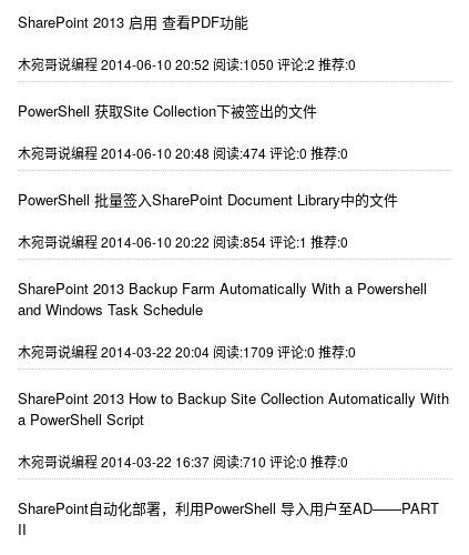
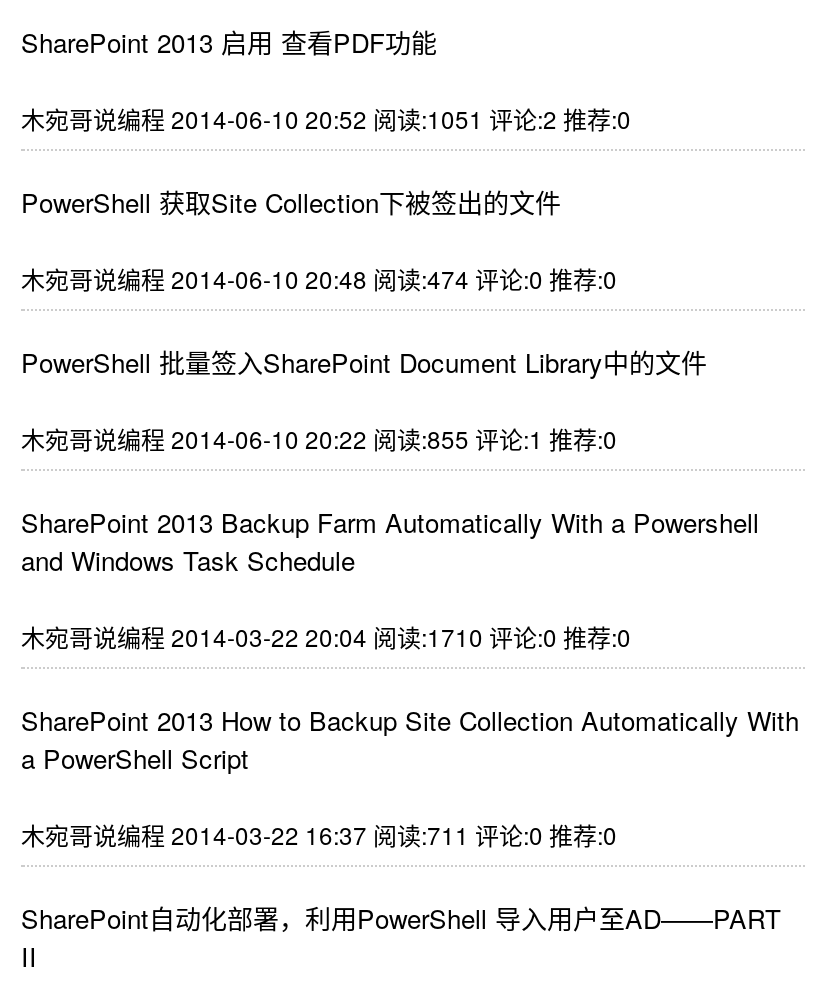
[18,54,356,73] 木宛哥说编程 2014-06-10 20:52阅读:1050 评论:2 推荐:0 -> [21,101,631,135] 木宛哥说编程 2014-06-10 20:52阅读:1051 评论:2 推荐:0
[18,232,348,251] 木宛哥说编程 2014-06-10 20:22阅读:854 评论:1 推荐:0 -> [21,421,617,455] 木宛哥说编程 2014-06-10 20:22阅读:855 评论:1 推荐:0
[18,342,356,361] 木宛哥说编程 2014-03-22 20:04阅读:1709 评论:0 推荐:0 -> [21,619,631,653] 木宛哥说编程 2014-03-22 20:04阅读:1710 评论:0 推荐:0
[18,452,348,471] 木宛哥说编程 2014-03-22 16:37阅读:710 评论:0 推荐:0 -> [21,817,617,851] 木宛哥说编程 2014-03-22 16:37阅读:711 评论:0 推荐:0

